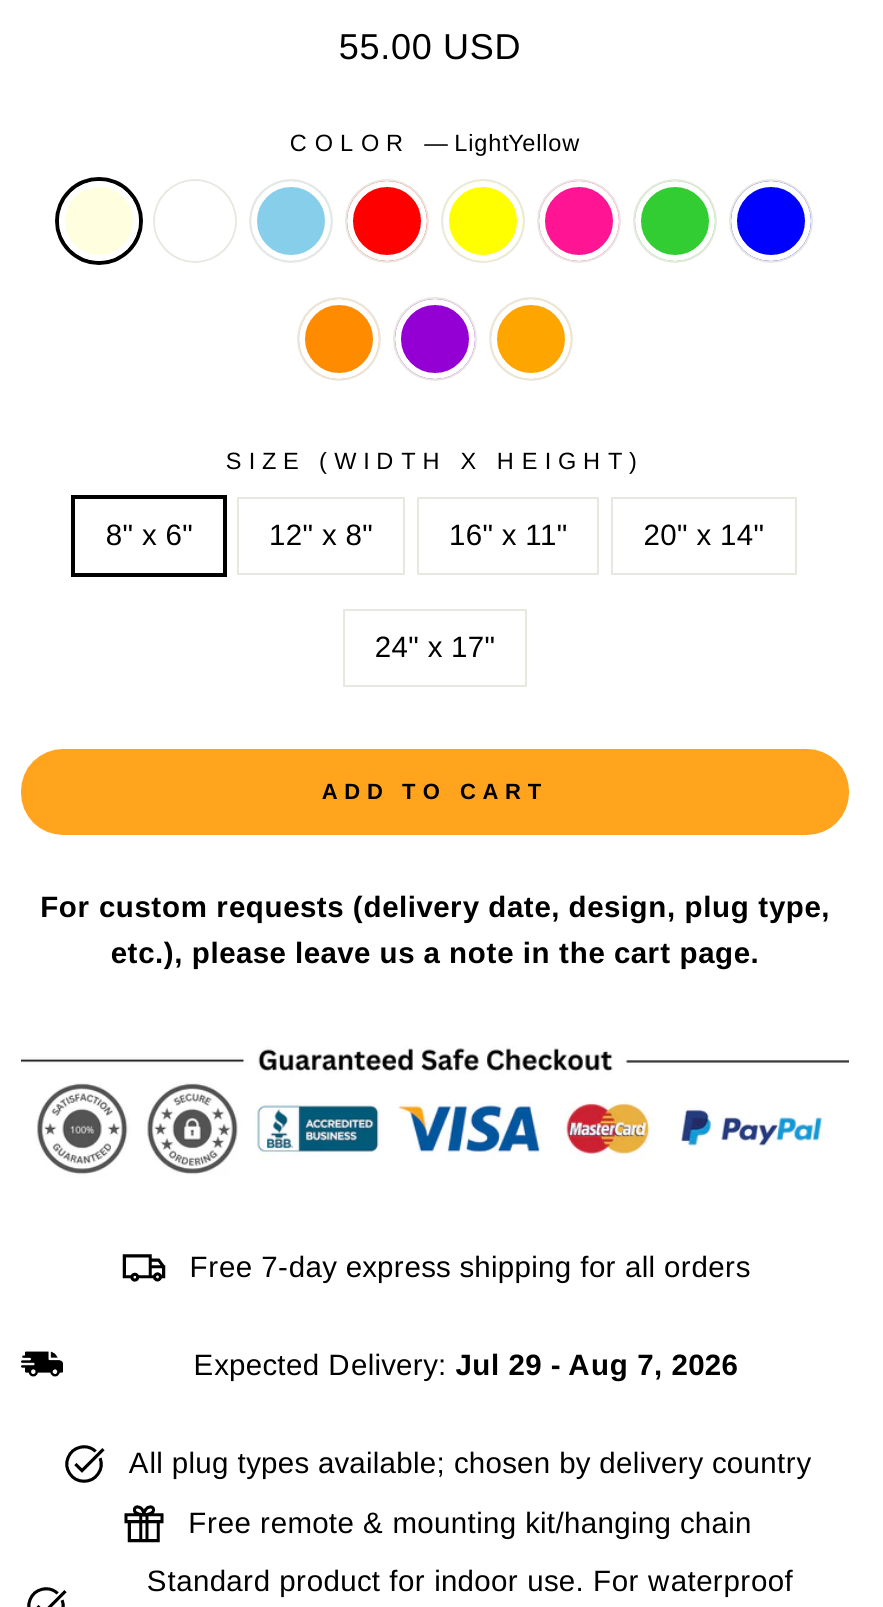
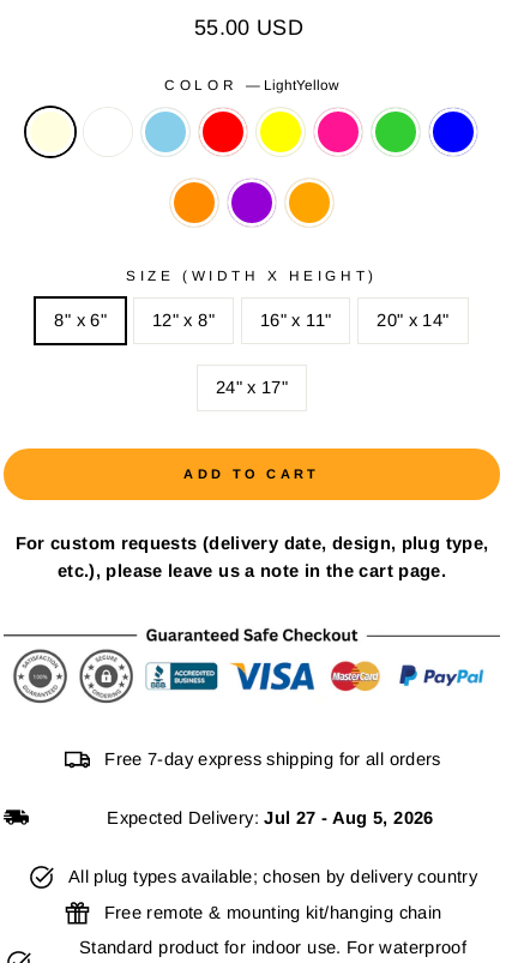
[194,1349,738,1381] Expected Delivery: Jul 29 - Aug 7, 2026 -> [107,808,434,827] Expected Delivery: Jul 27 - Aug 5, 2026

